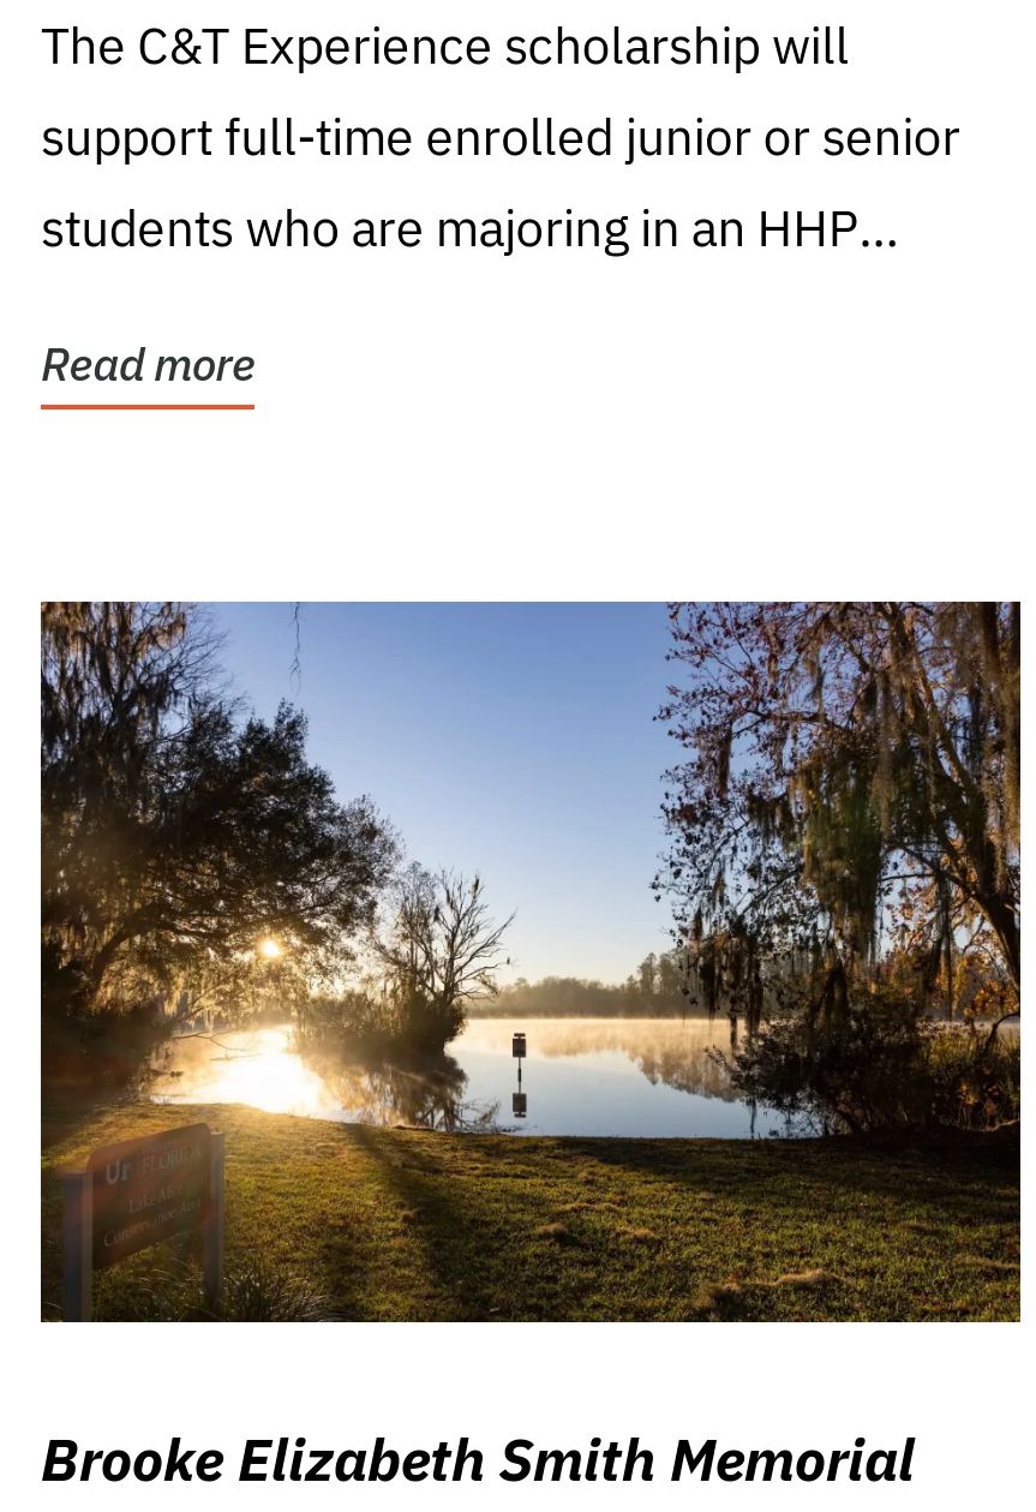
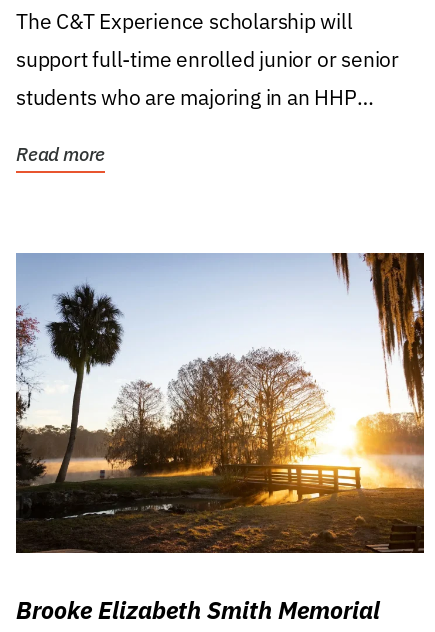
[38,599,1023,1322] [image] -> [15,252,425,553] [image]

